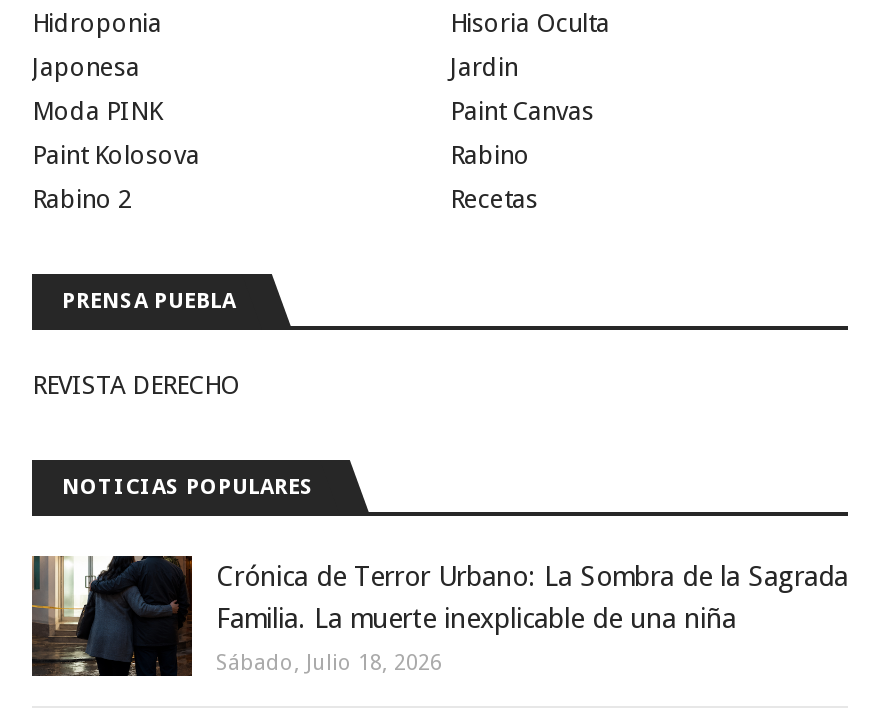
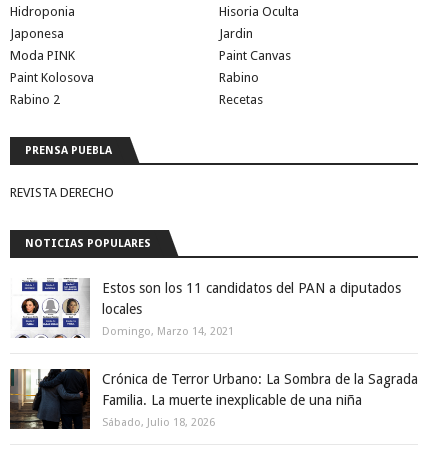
none -> [10,279,401,339] [image] | Estos son los 11 candidatos del PAN a diputados | locales | Domingo, Marzo 14, 2021

